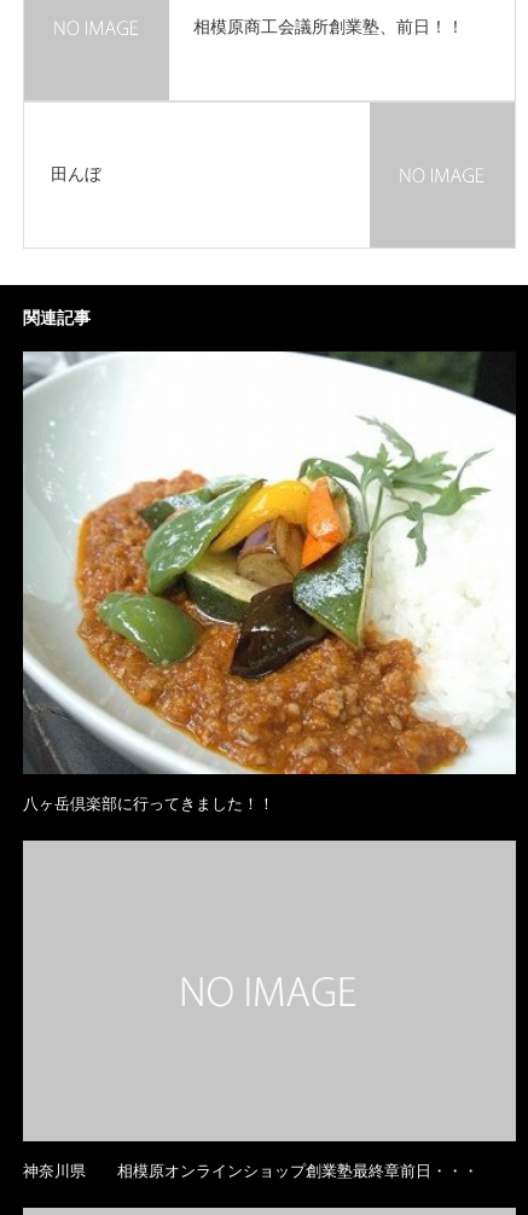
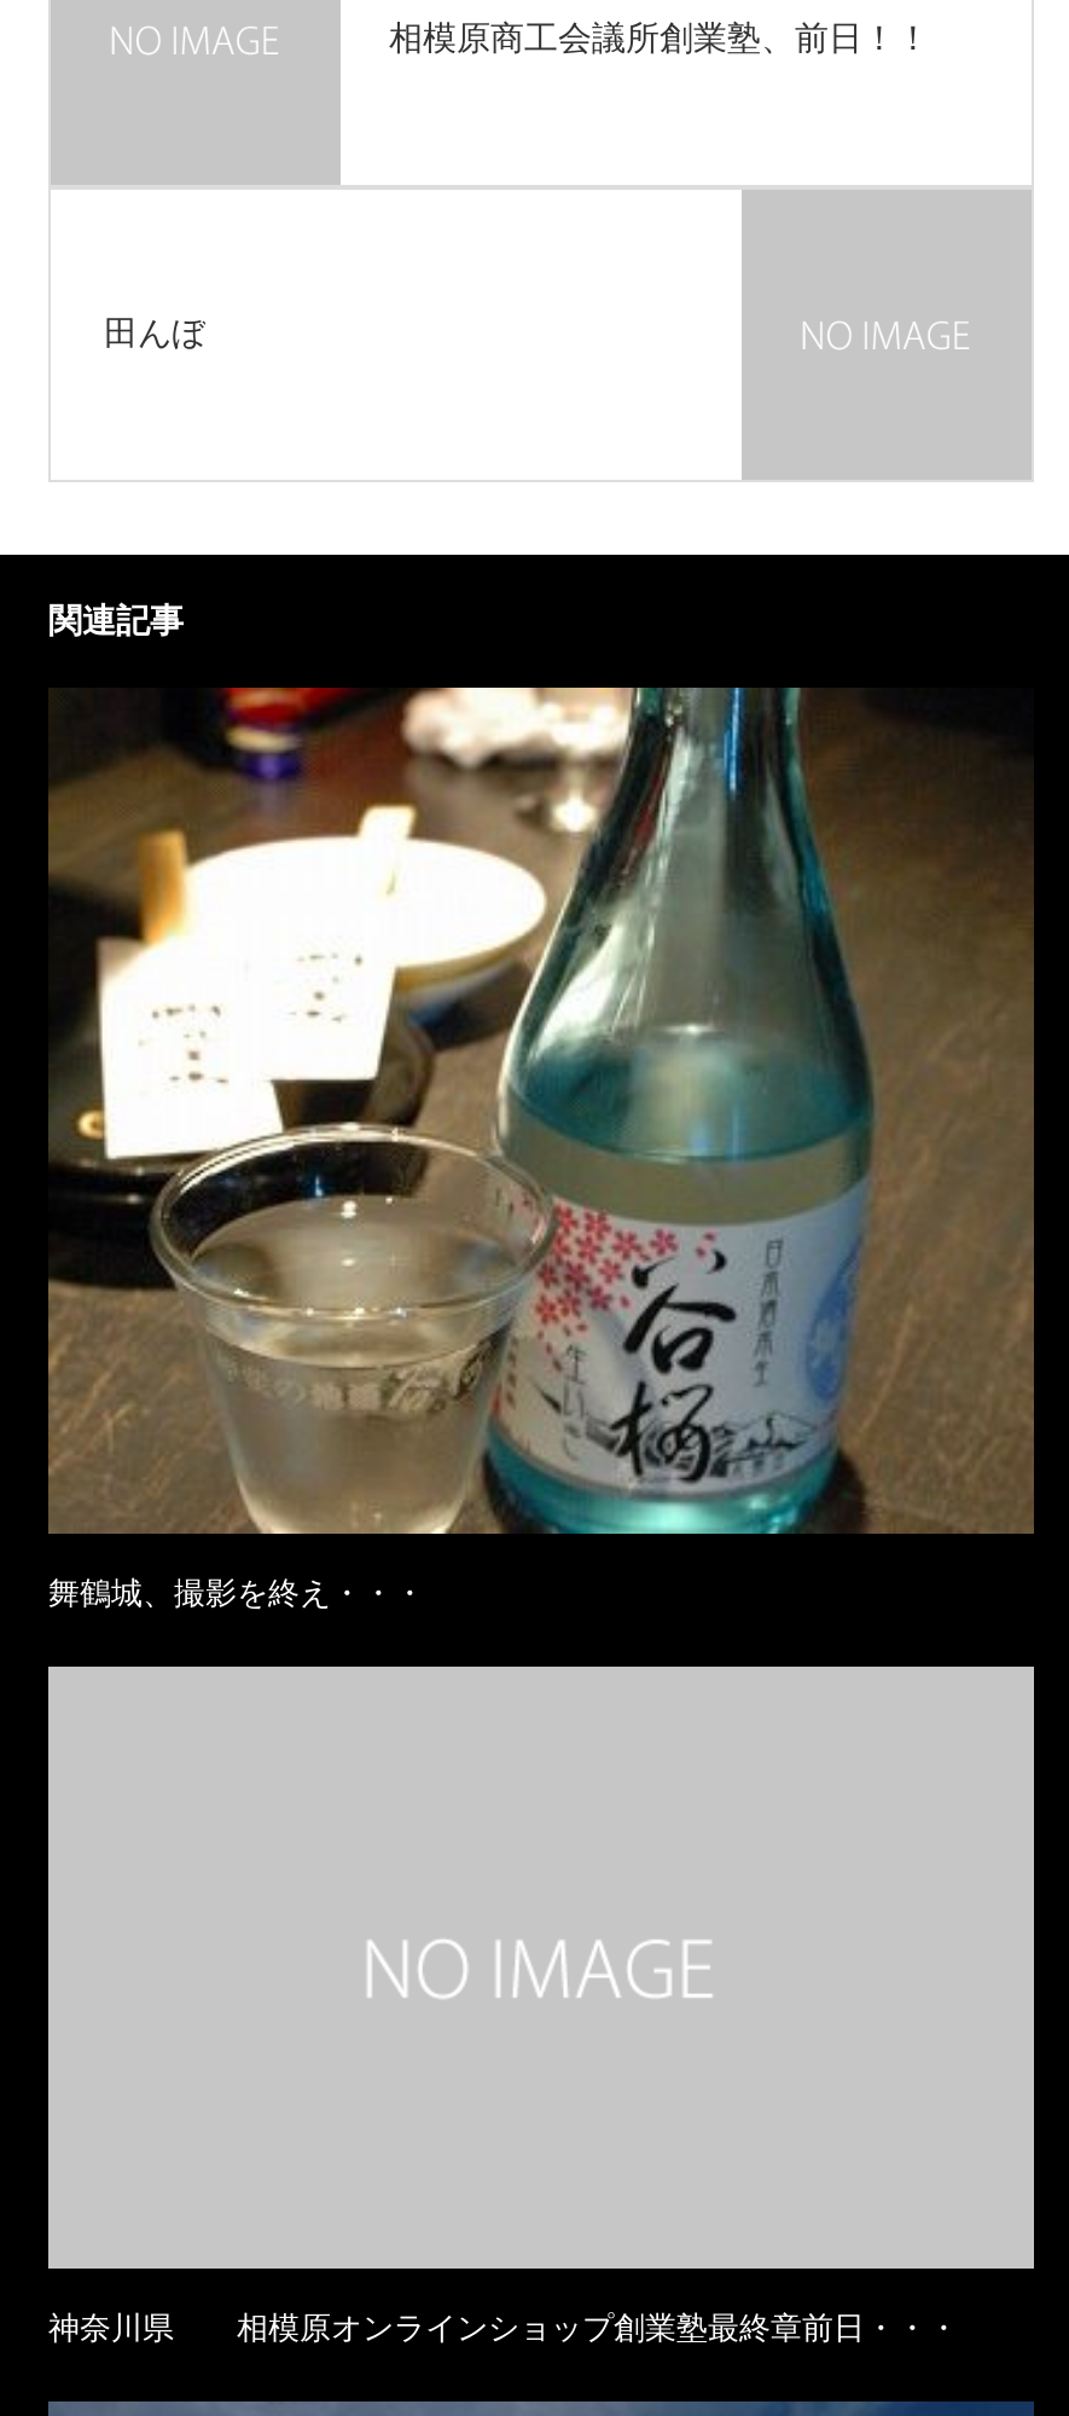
[22,350,517,812] [image] | 八ヶ岳倶楽部に行ってきました！！ -> [48,685,1034,1610] [image] | 舞鶴城、撮影を終え・・・

